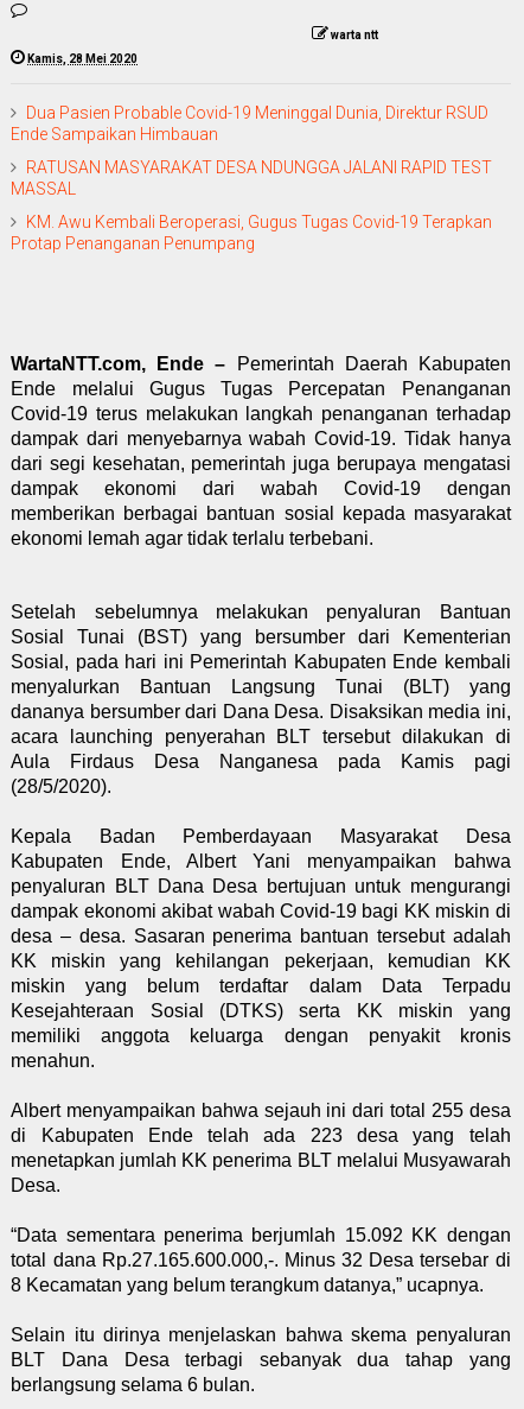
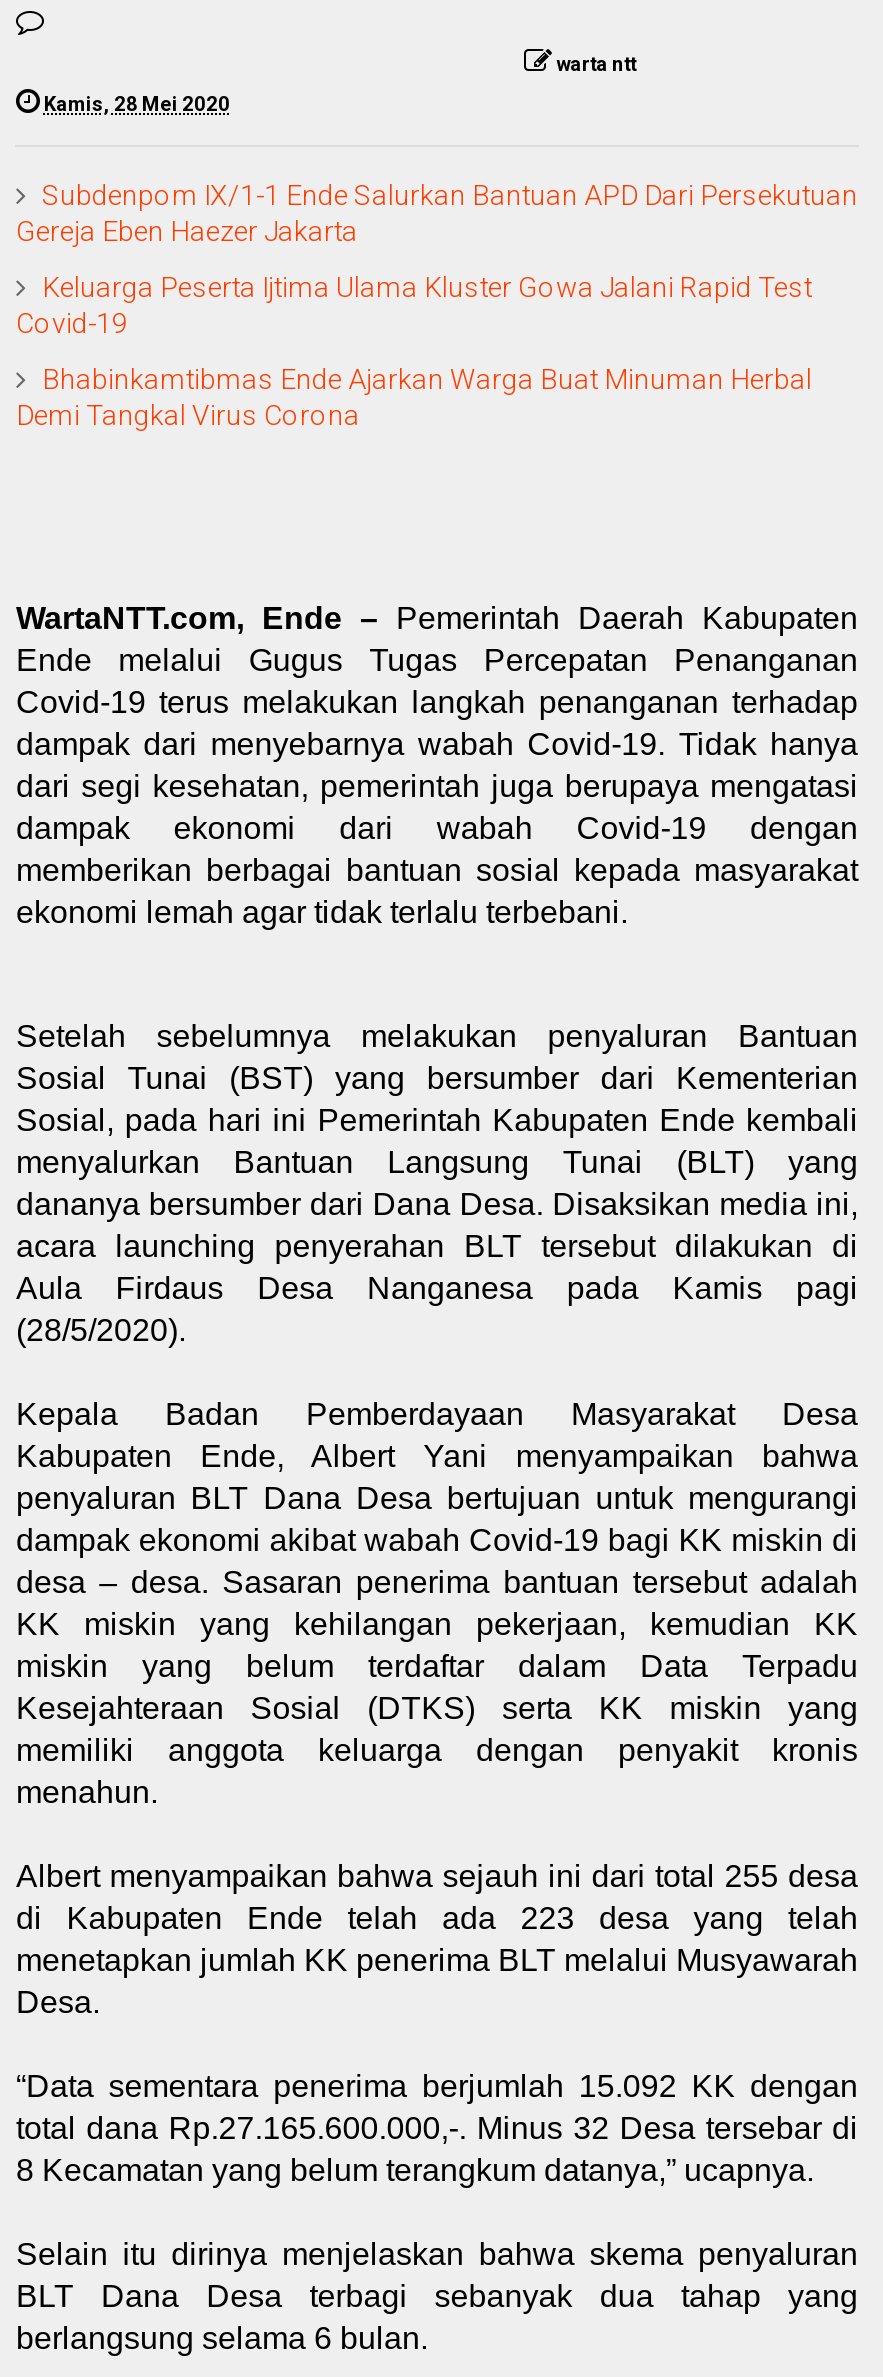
[11,103,489,143] Dua Pasien Probable Covid-19 Meninggal Dunia, Direktur RSUD | Ende Sampaikan Himbauan -> [16,179,858,247] Subdenpom IX/1-1 Ende Salurkan Bantuan APD Dari Persekutuan | Gereja Eben Haezer Jakarta
[11,158,492,198] RATUSAN MASYARAKAT DESA NDUNGGA JALANI RAPID TEST | MASSAL -> [16,271,812,339] Keluarga Peserta Ijtima Ulama Kluster Gowa Jalani Rapid Test | Covid-19
[11,212,492,253] KM. Awu Kembali Beroperasi, Gugus Tugas Covid-19 Terapkan | Protap Penanganan Penumpang -> [16,363,812,431] Bhabinkamtibmas Ende Ajarkan Warga Buat Minuman Herbal | Demi Tangkal Virus Corona

